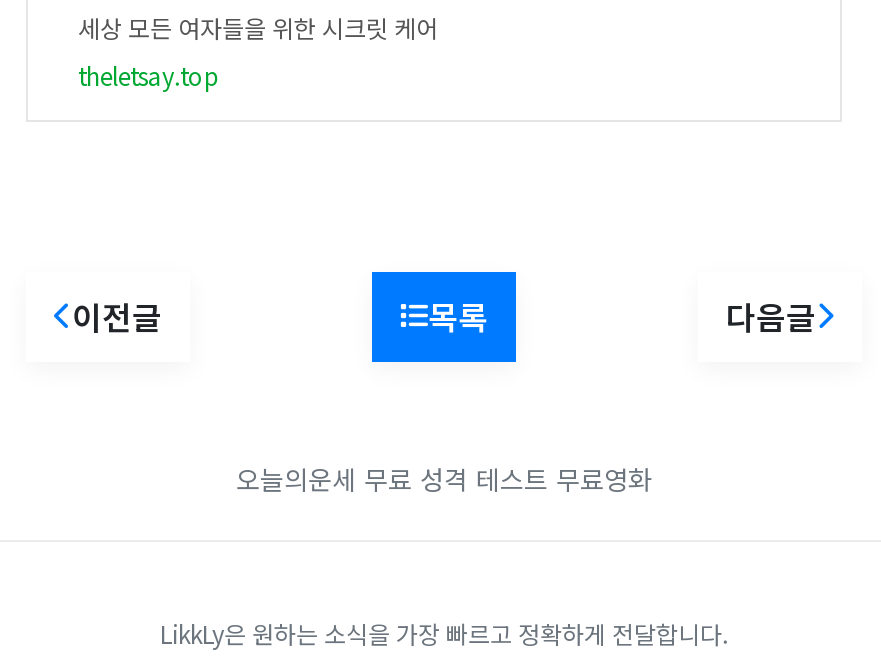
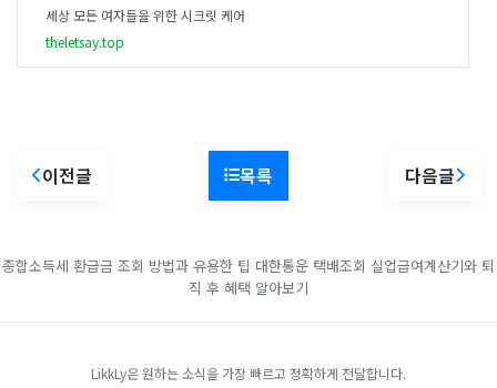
[236,459,652,497] 오늘의운세 무료 성격 테스트 무료영화 -> [2,255,495,298] 종합소득세 환급금 조회 방법과 유용한 팁 대한통운 택배조회 실업급여계산기와 퇴 | 직 후 혜택 알아보기

